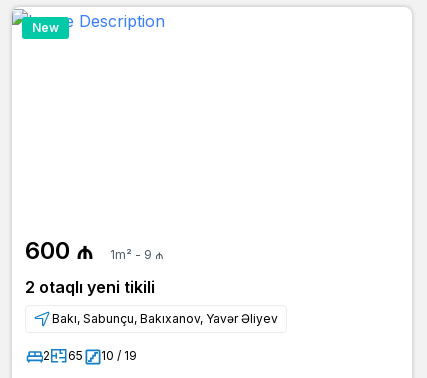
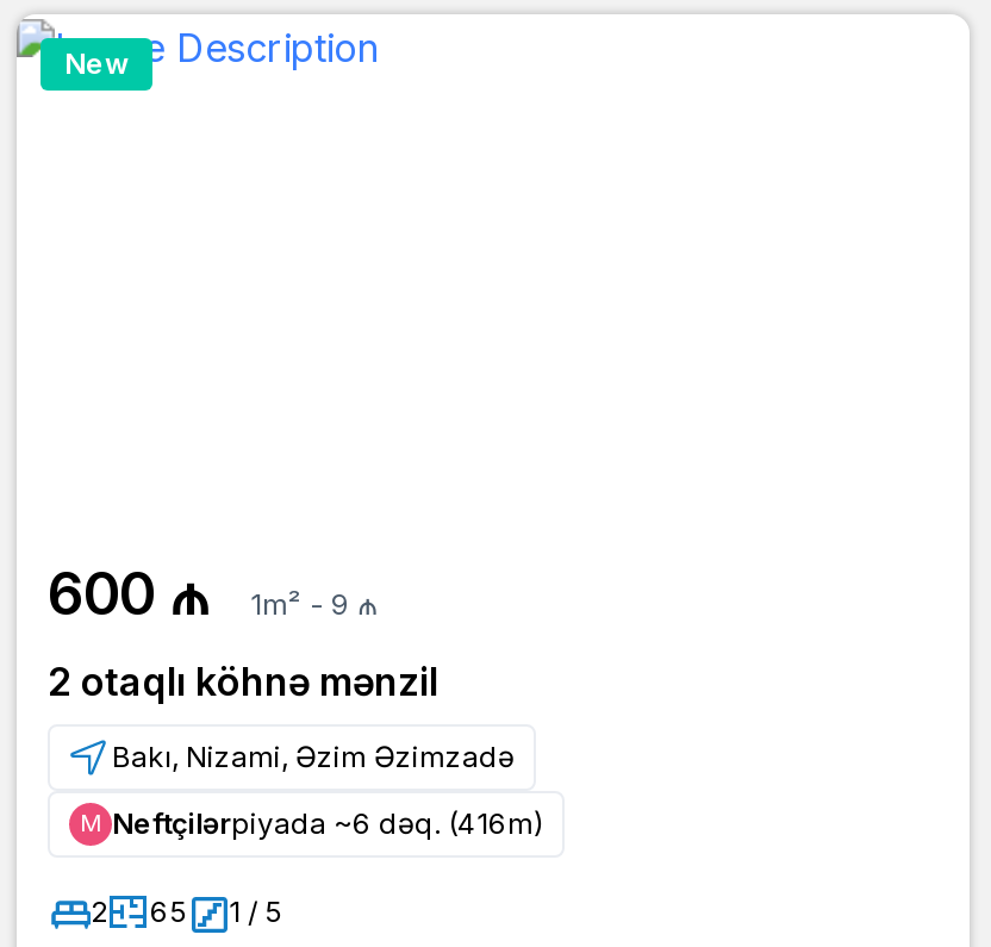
[25,277,278,326] 2 otaqlı yeni tikili | Bakı, Sabunçu, Bakıxanov, Yavər Əliyev -> [48,657,543,841] 2 otaqlı köhnə mənzil | Bakı, Nizami, Əzim Əzimzadə | Μ Neftçilərpiyada ~6 dəq. (416m)
[43,348,137,363] 2 65 10 / 19 -> [91,893,281,929] 2 65 1 / 5

